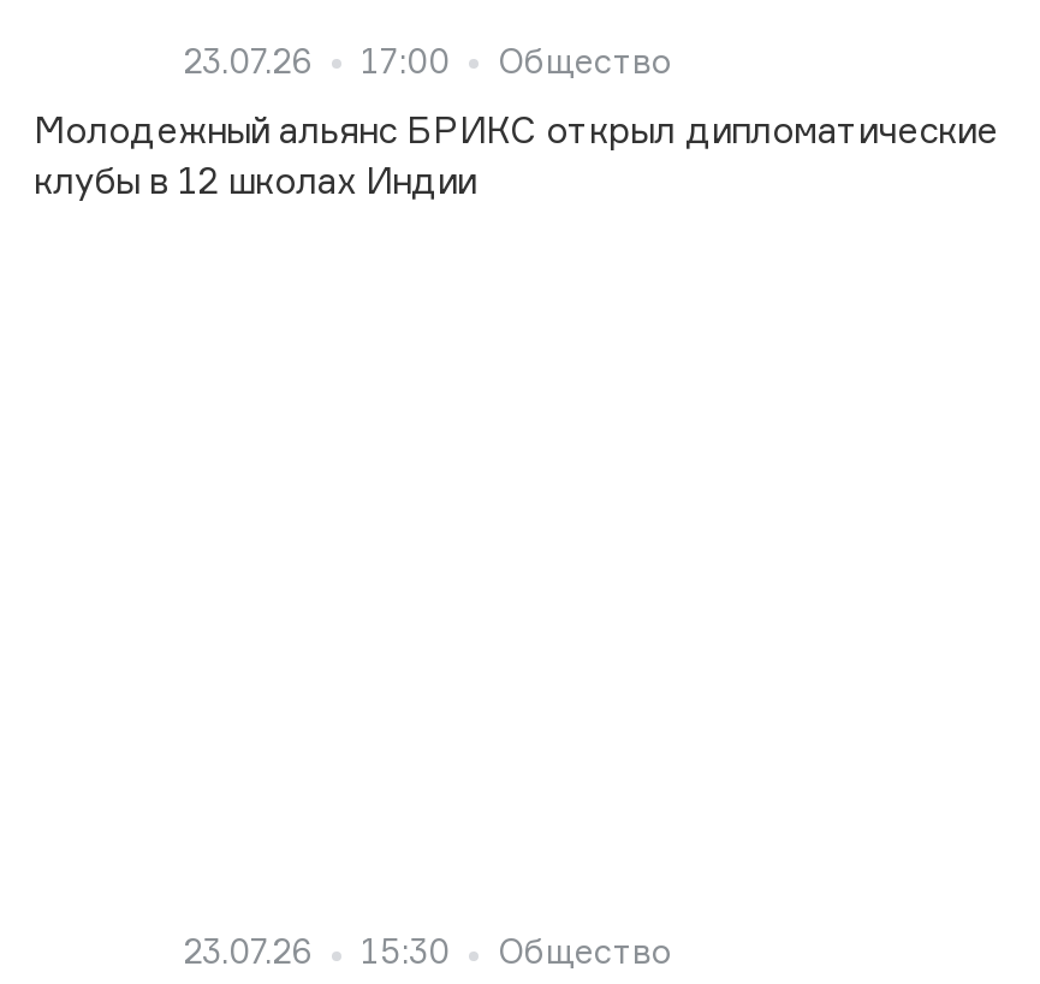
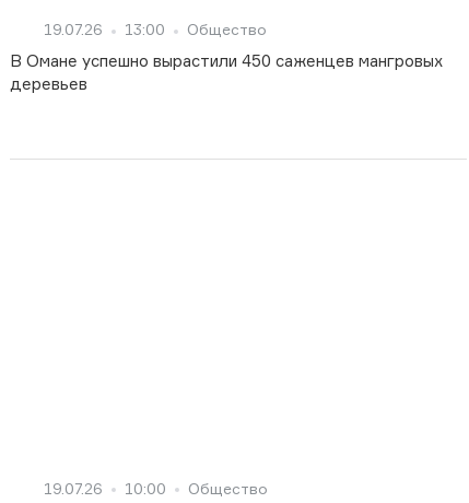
[183,39,450,80] 23.07.26 | 17:00 -> [44,20,165,38] 19.07.26 | 13:00
[34,106,998,202] Молодежный альянс БРИКС открыл дипломатические | клубы в 12 школах Индии -> [10,50,443,94] В Омане успешно вырастили 450 саженцев мангровых | деревьев
[183,930,450,971] 23.07.26 | 15:30 -> [44,479,166,497] 19.07.26 | 10:00

